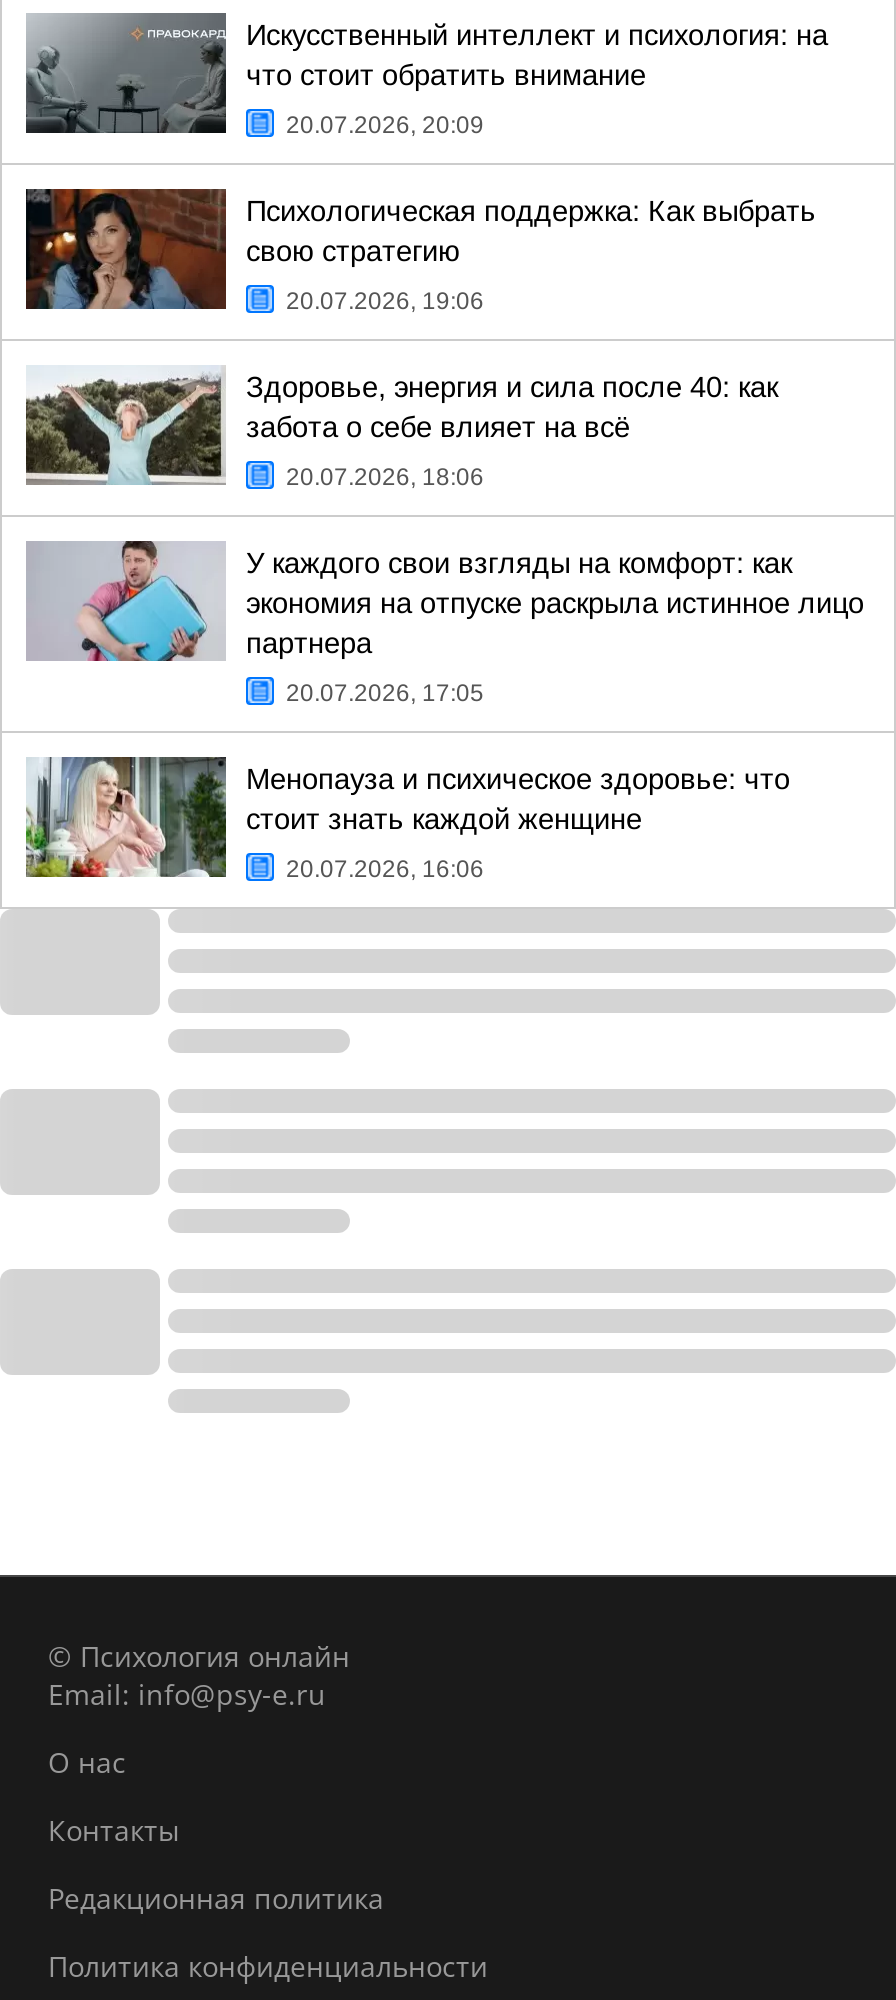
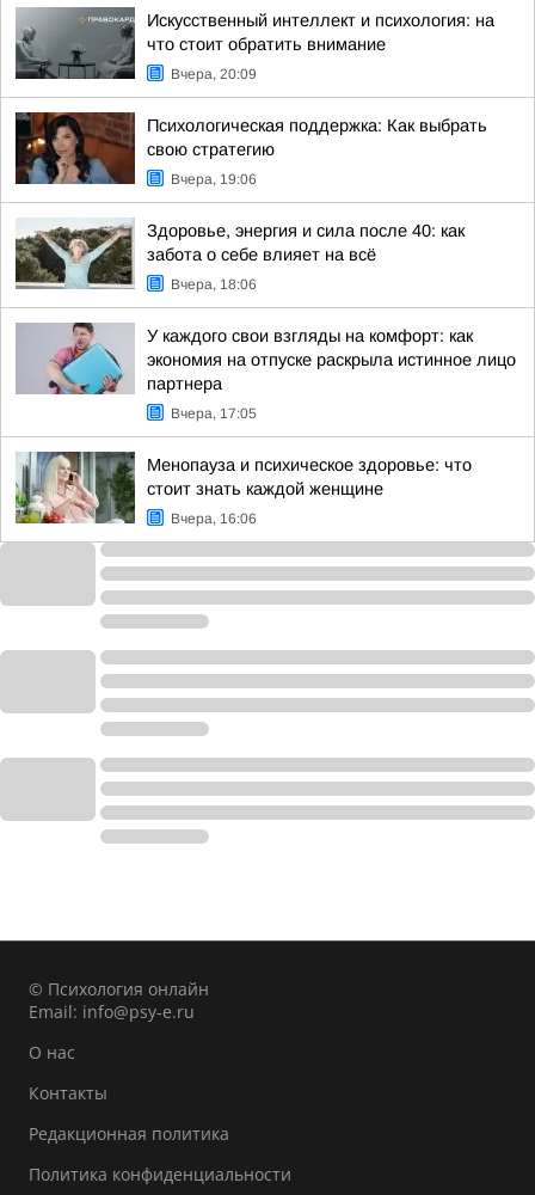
[286,111,484,139] 20.07.2026, 20:09 -> [171,66,257,82] Вчера, 20:09
[286,287,484,315] 20.07.2026, 19:06 -> [171,171,257,188] Вчера, 19:06
[286,463,484,491] 20.07.2026, 18:06 -> [171,276,257,293] Вчера, 18:06
[286,679,484,707] 20.07.2026, 17:05 -> [171,405,257,422] Вчера, 17:05
[286,855,484,883] 20.07.2026, 16:06 -> [171,510,257,527] Вчера, 16:06

